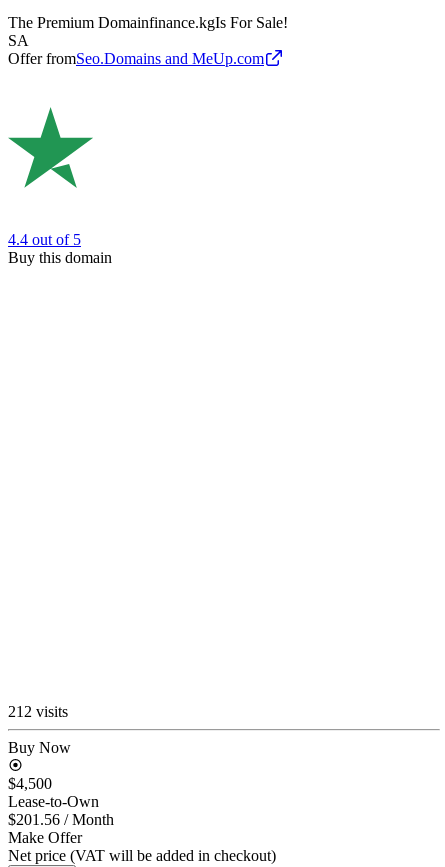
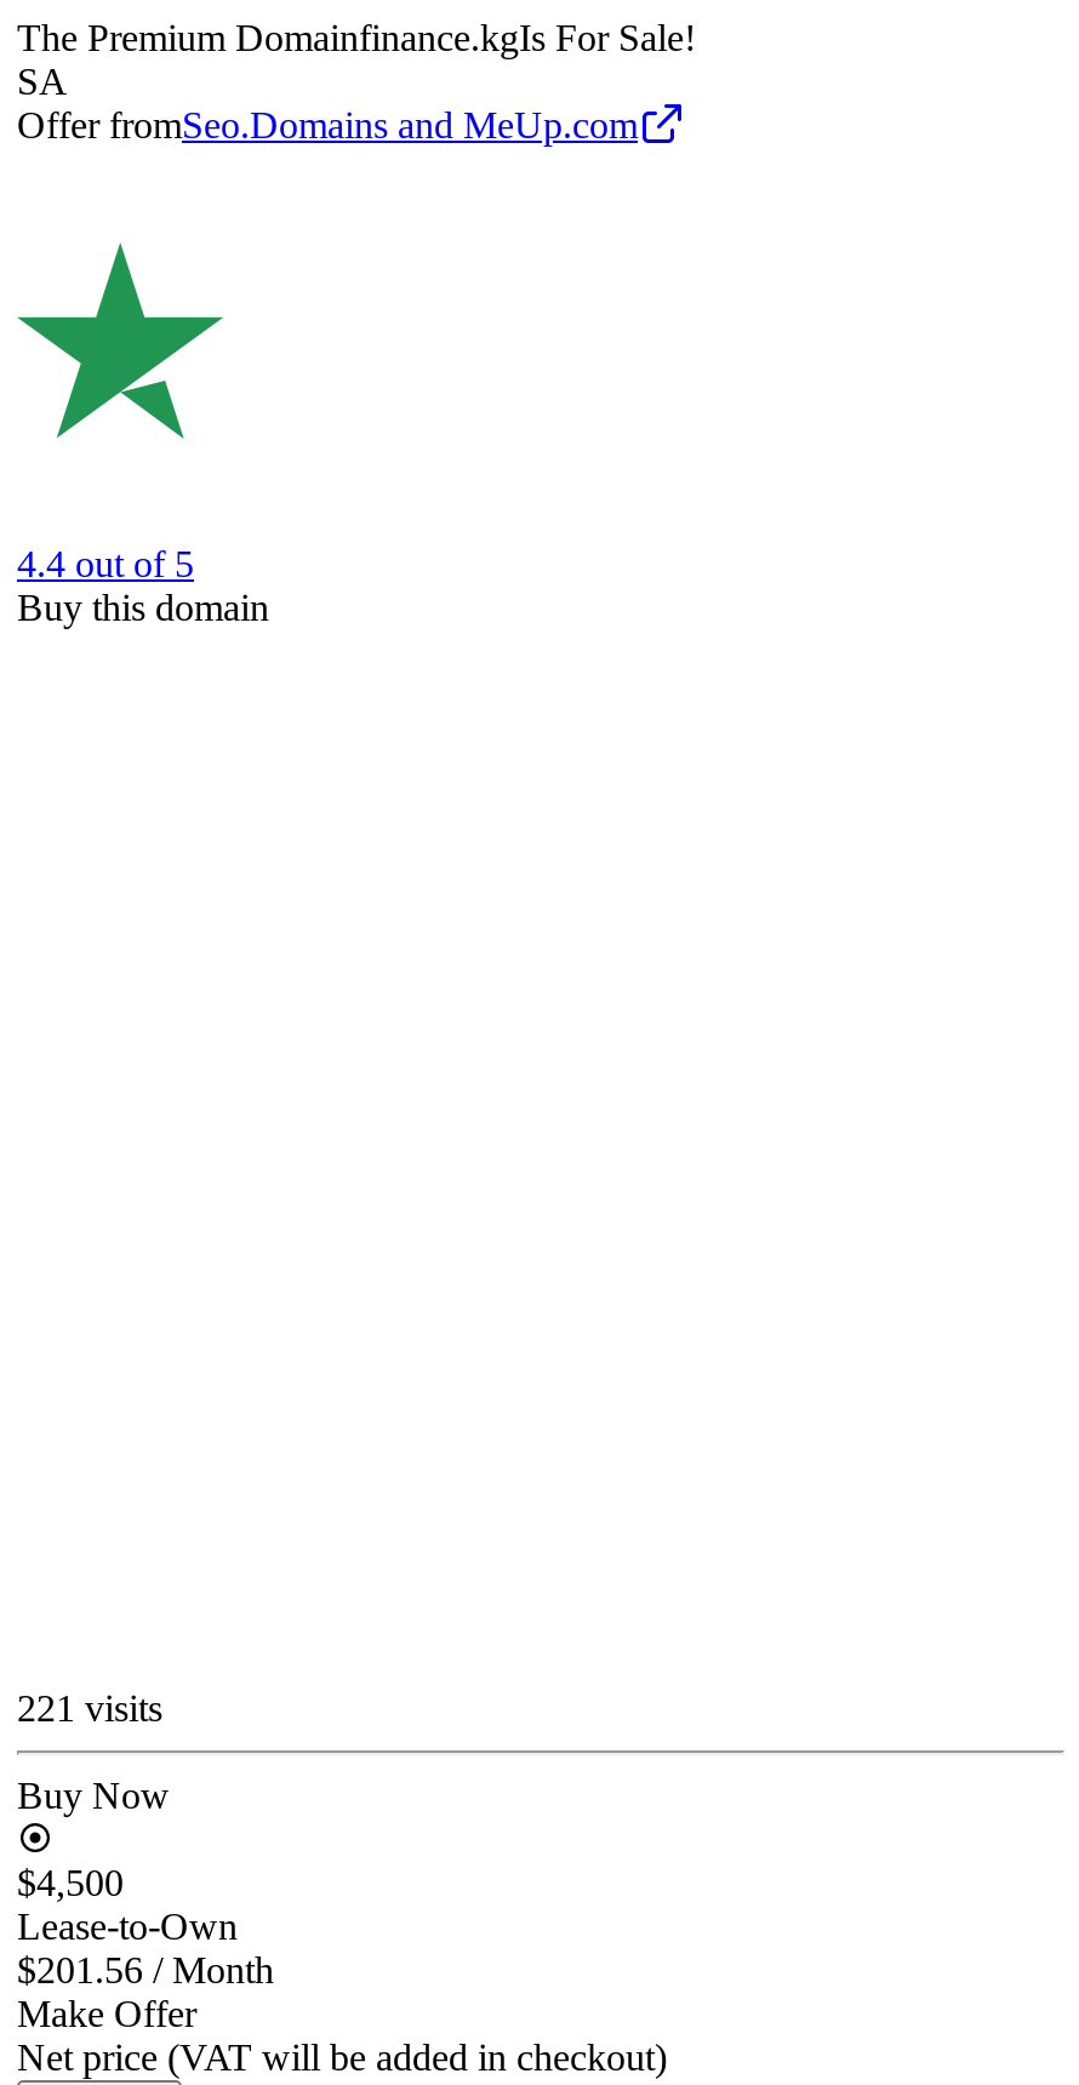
[8,703,68,720] 212 visits -> [17,1686,162,1728] 221 visits

